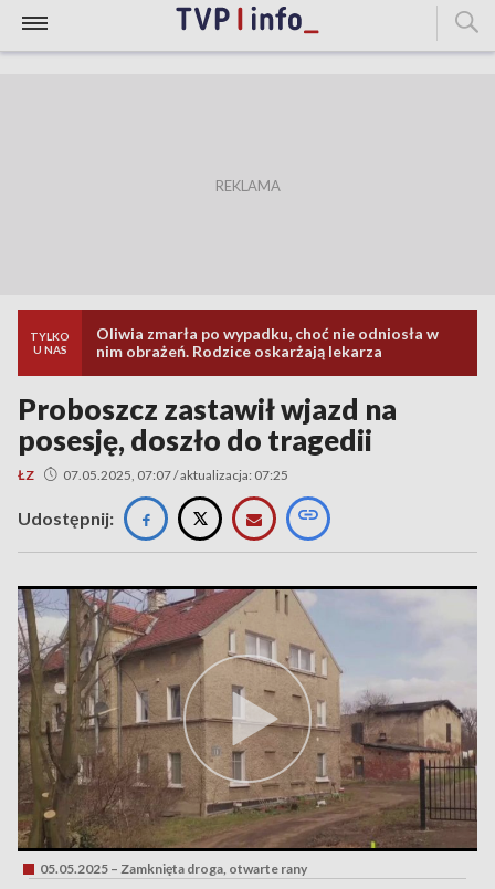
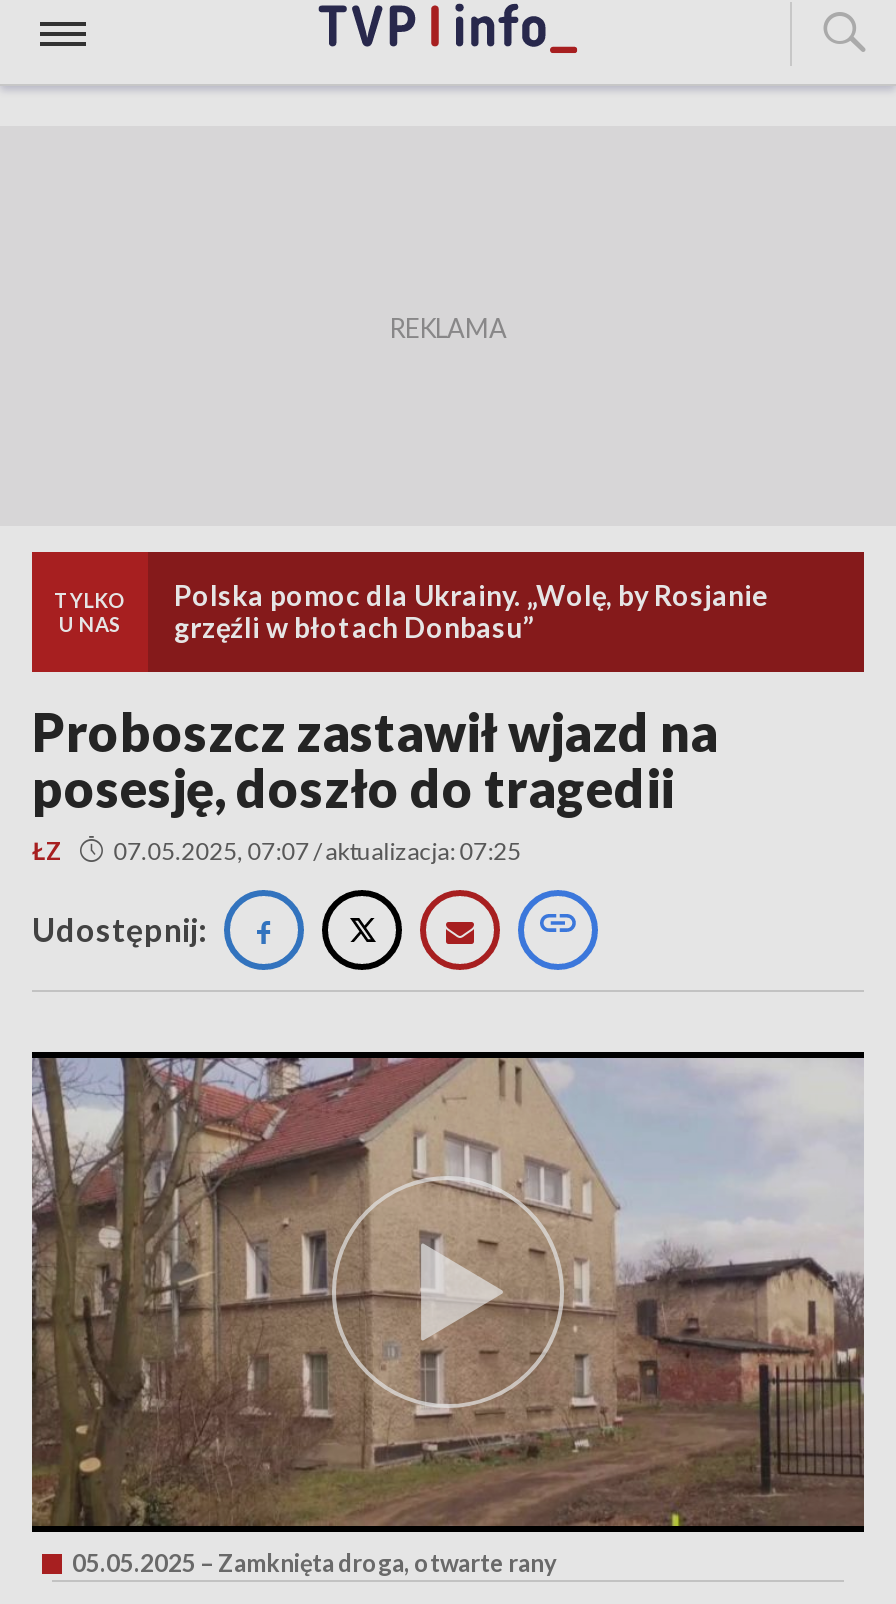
[96,324,439,360] Oliwia zmarła po wypadku, choć nie odniosła w | nim obrażeń. Rodzice oskarżają lekarza -> [174,578,768,644] Polska pomoc dla Ukrainy. „Wolę, by Rosjanie | grzęźli w błotach Donbasu”

